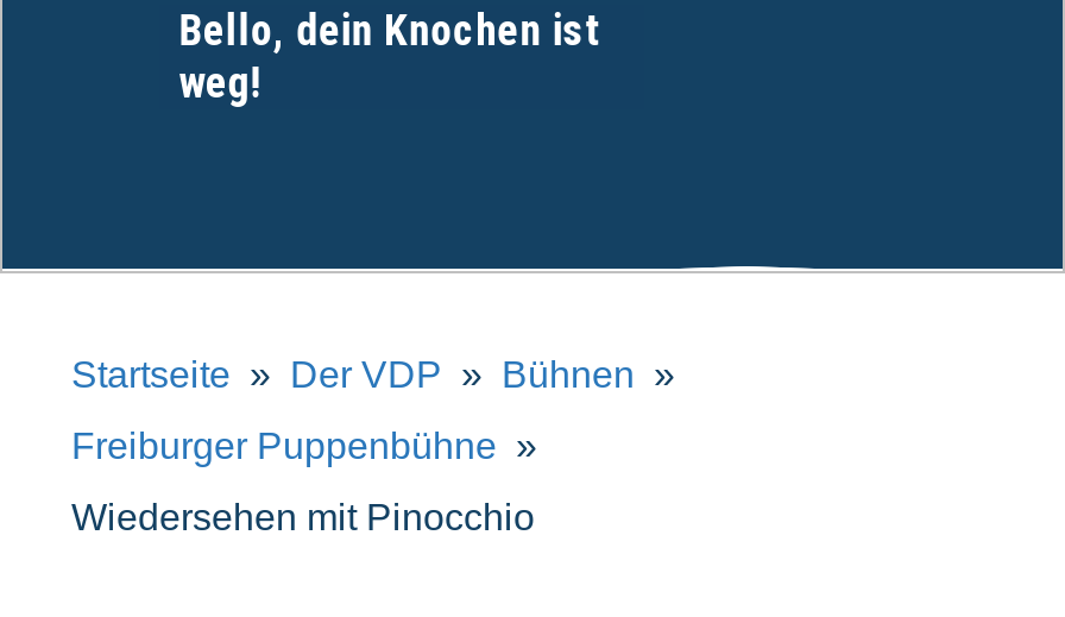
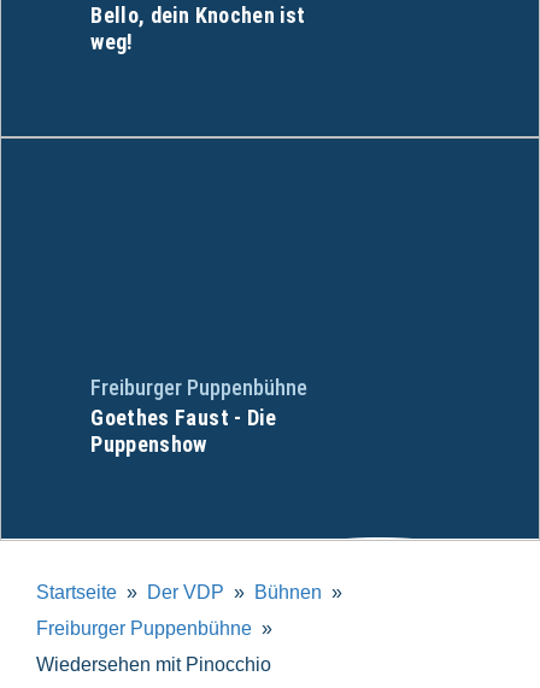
none -> [91,375,308,457] Freiburger Puppenbühne | Goethes Faust - Die | Puppenshow

